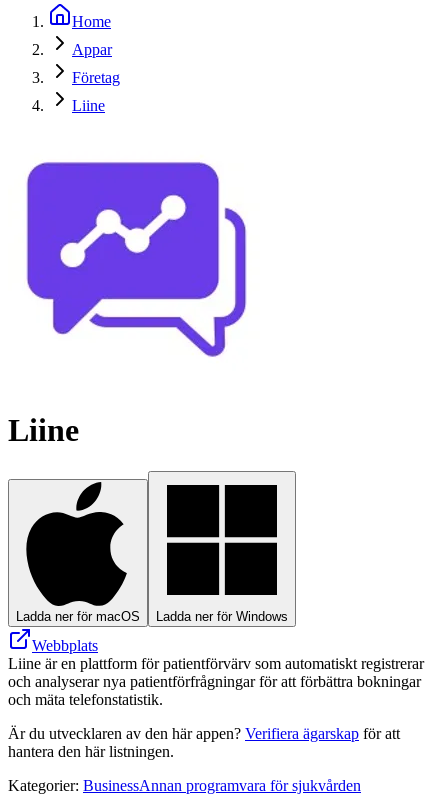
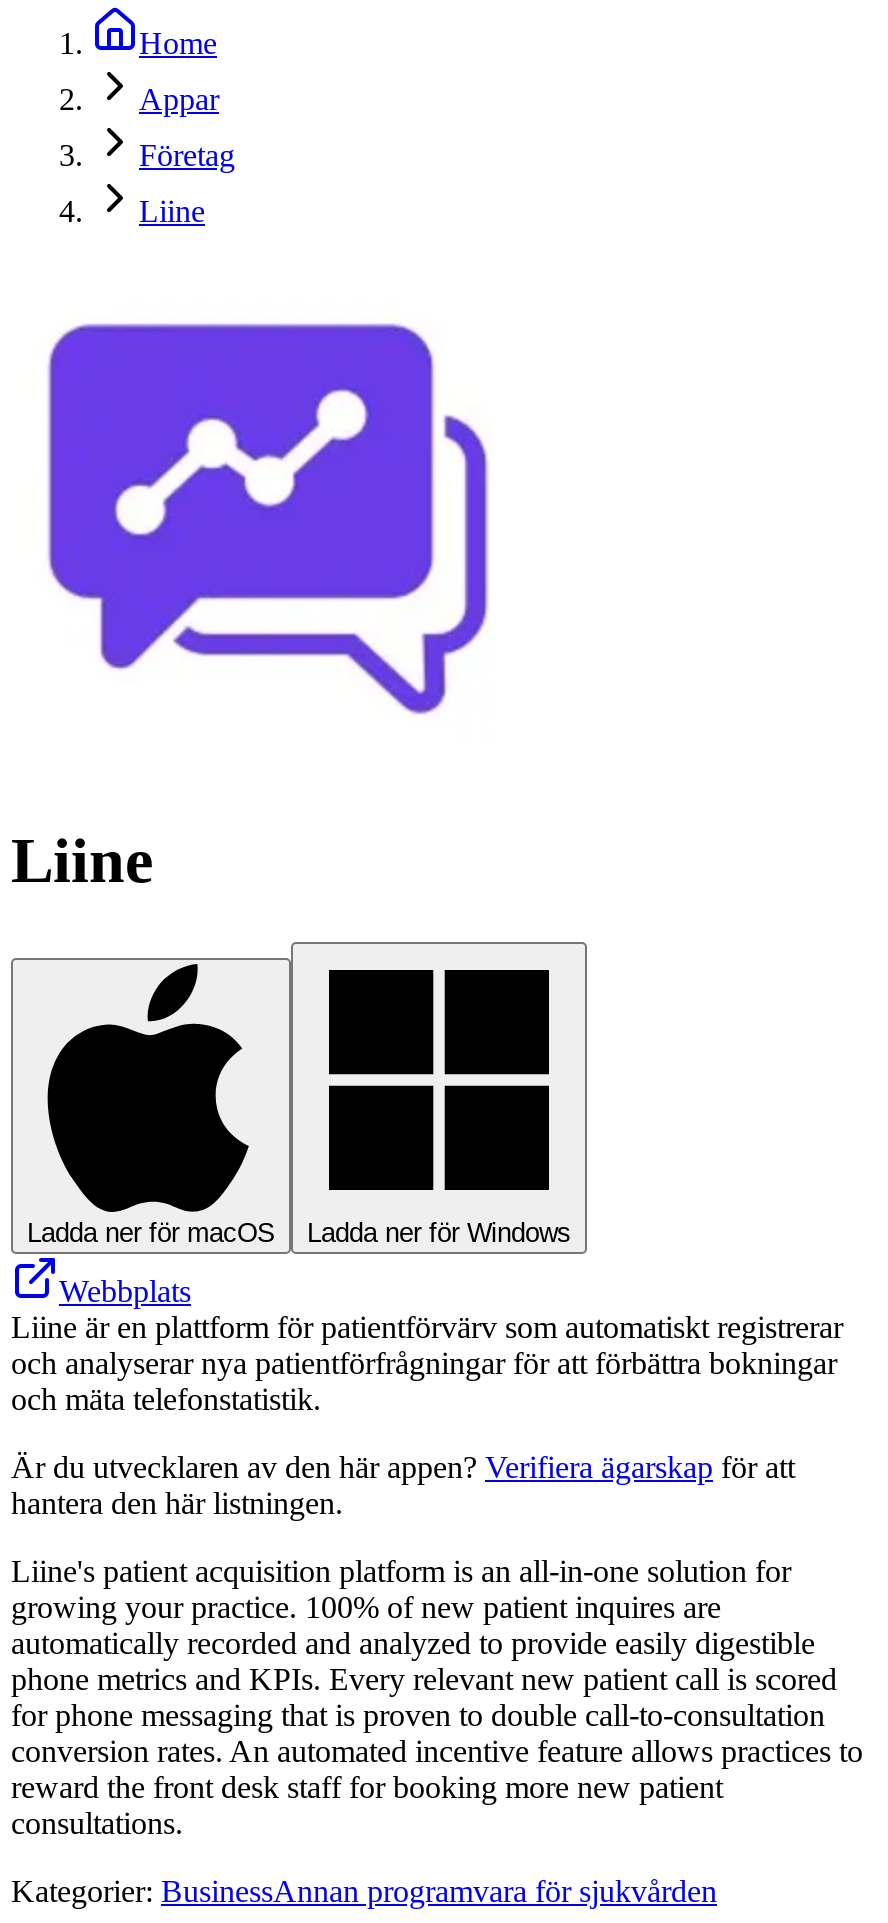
none -> [11,1554,863,1840] Liine's patient acquisition platform is an all-in-one solution for | growing your practice. 100% of new patient inquires are | automatically recorded and analyzed to provide easily digestible | phone metrics and KPIs. Every relevant new patient call is scored | for phone messaging that is proven to double call-to-consultation | conversion rates. An automated incentive feature allows practices to | reward the front desk staff for booking more new patient | consultations.

